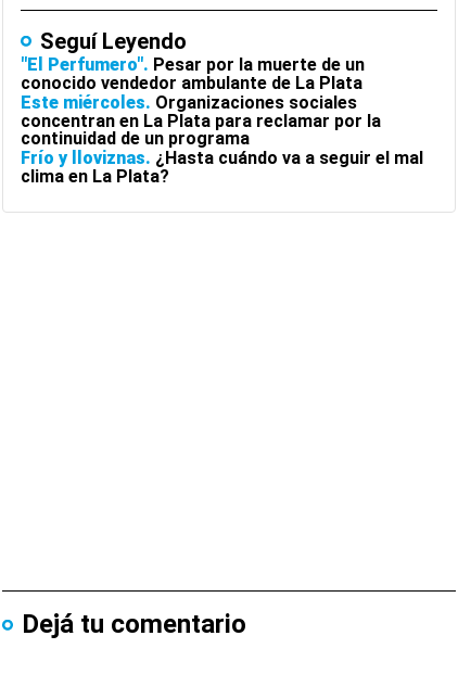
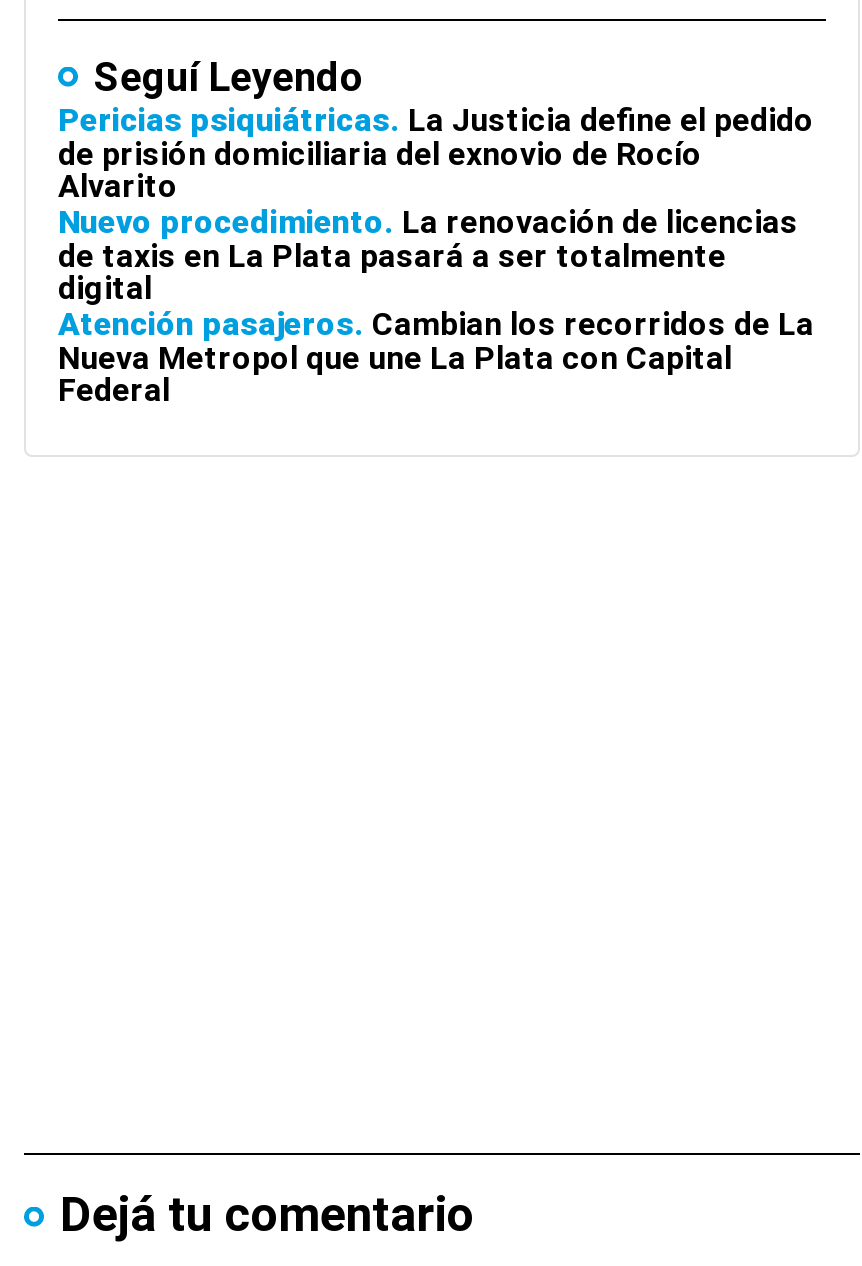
[21,54,423,187] "El Perfumero" Pesar por la muerte de un | conocido vendedor ambulante de La Plata | Este miércoles Organizaciones sociales | concentran en La Plata para reclamar por la | continuidad de un programa | Frío y lloviznas ¿Hasta cuándo va a seguir el mal | clima en La Plata? -> [58,101,814,409] Pericias psiquiátricas La Justicia define el pedido | de prisión domiciliaria del exnovio de Rocío | Alvarito | Nuevo procedimiento La renovación de licencias | de taxis en La Plata pasará a ser totalmente | digital | Atención pasajeros Cambian los recorridos de La | Nueva Metropol que une La Plata con Capital | Federal

